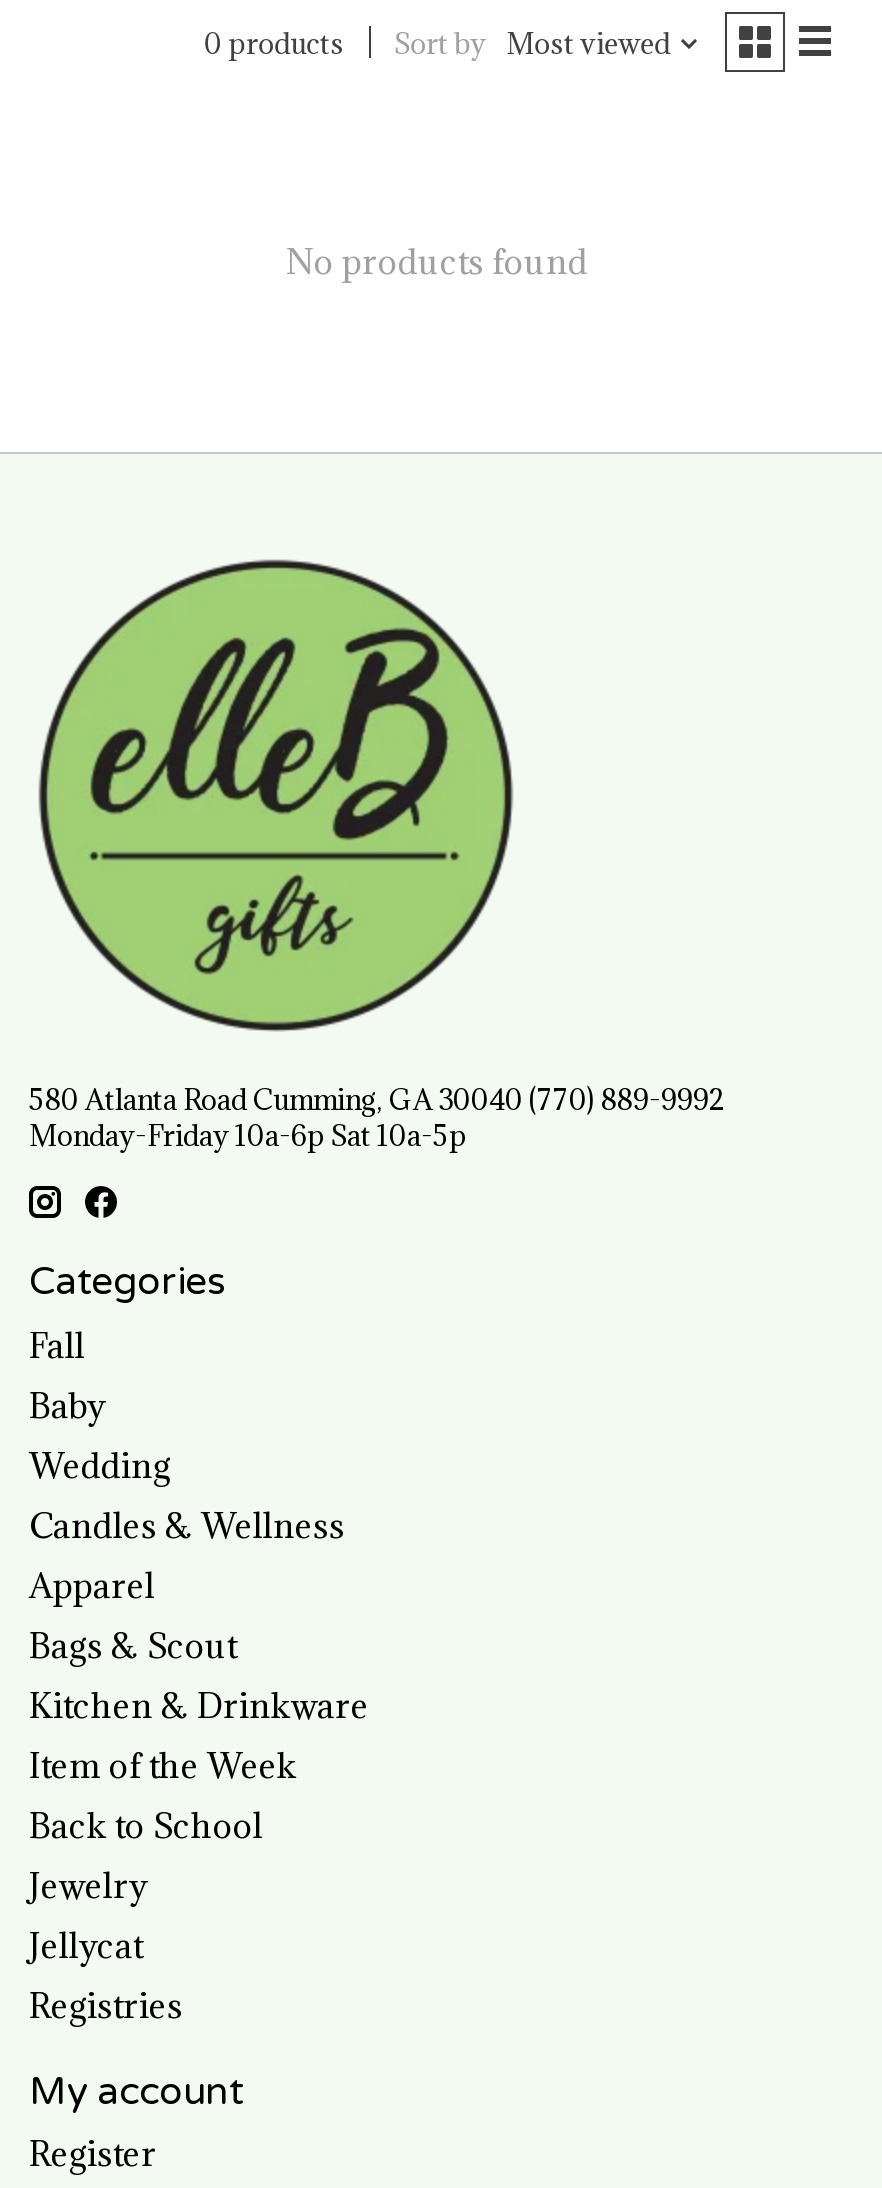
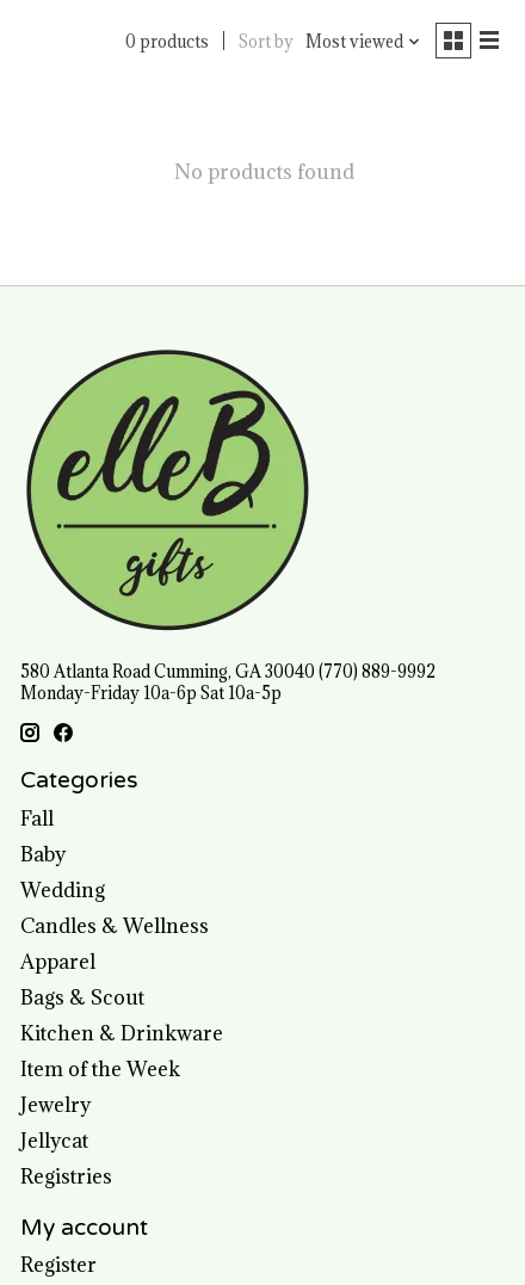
[29,1804,263,1848] Back to School -> none

